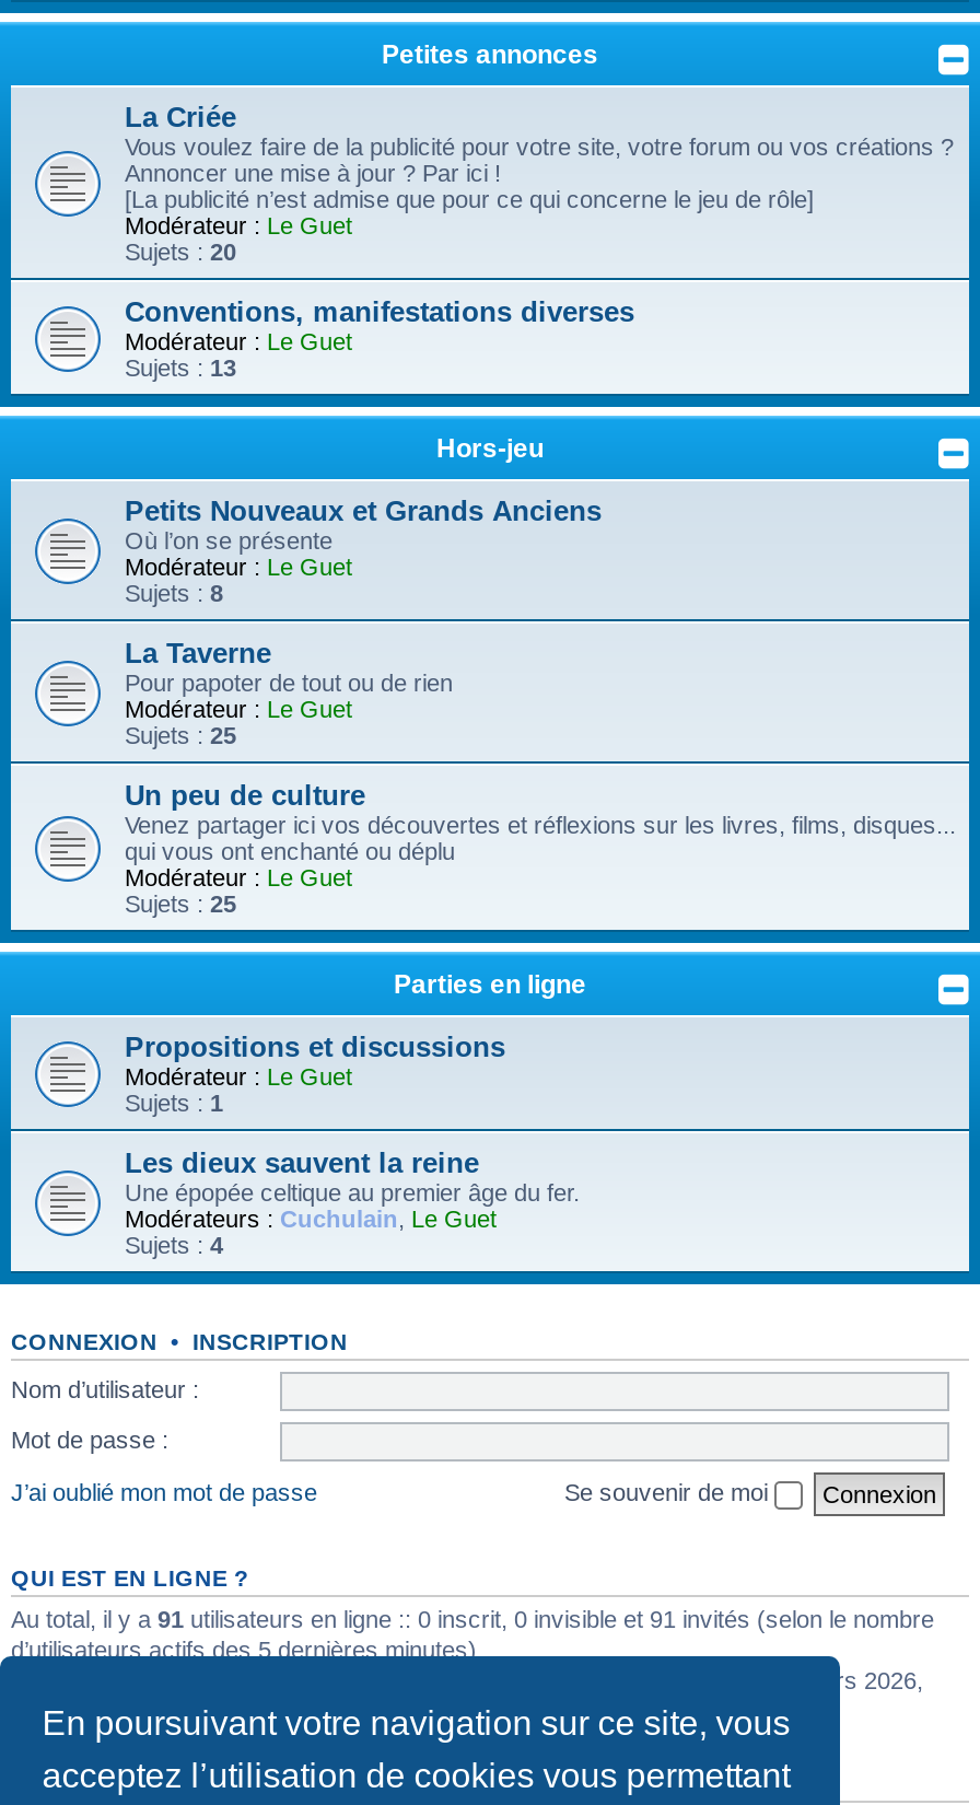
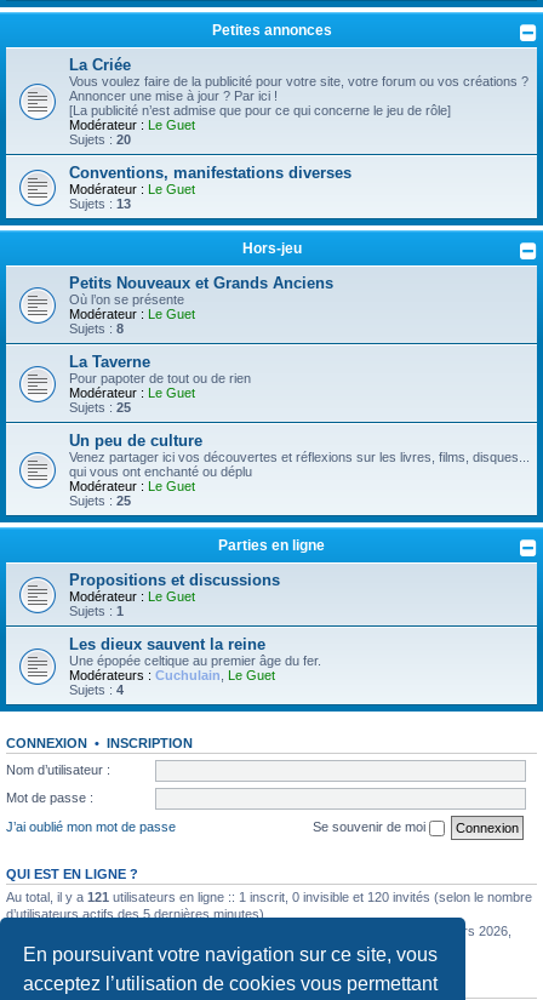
[11,1605,934,1631] Au total, il y a 91 utilisateurs en ligne :: 0 inscrit, 0 invisible et 91 invités (selon le nombre -> [6,889,532,904] Au total, il y a 121 utilisateurs en ligne :: 1 inscrit, 0 invisible et 120 invités (selon le nombre

